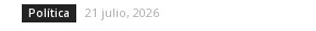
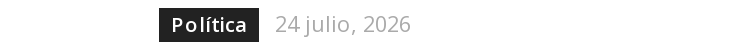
[28,4,159,20] Política 21 julio, 2026 -> [171,7,411,37] Política 24 julio, 2026

